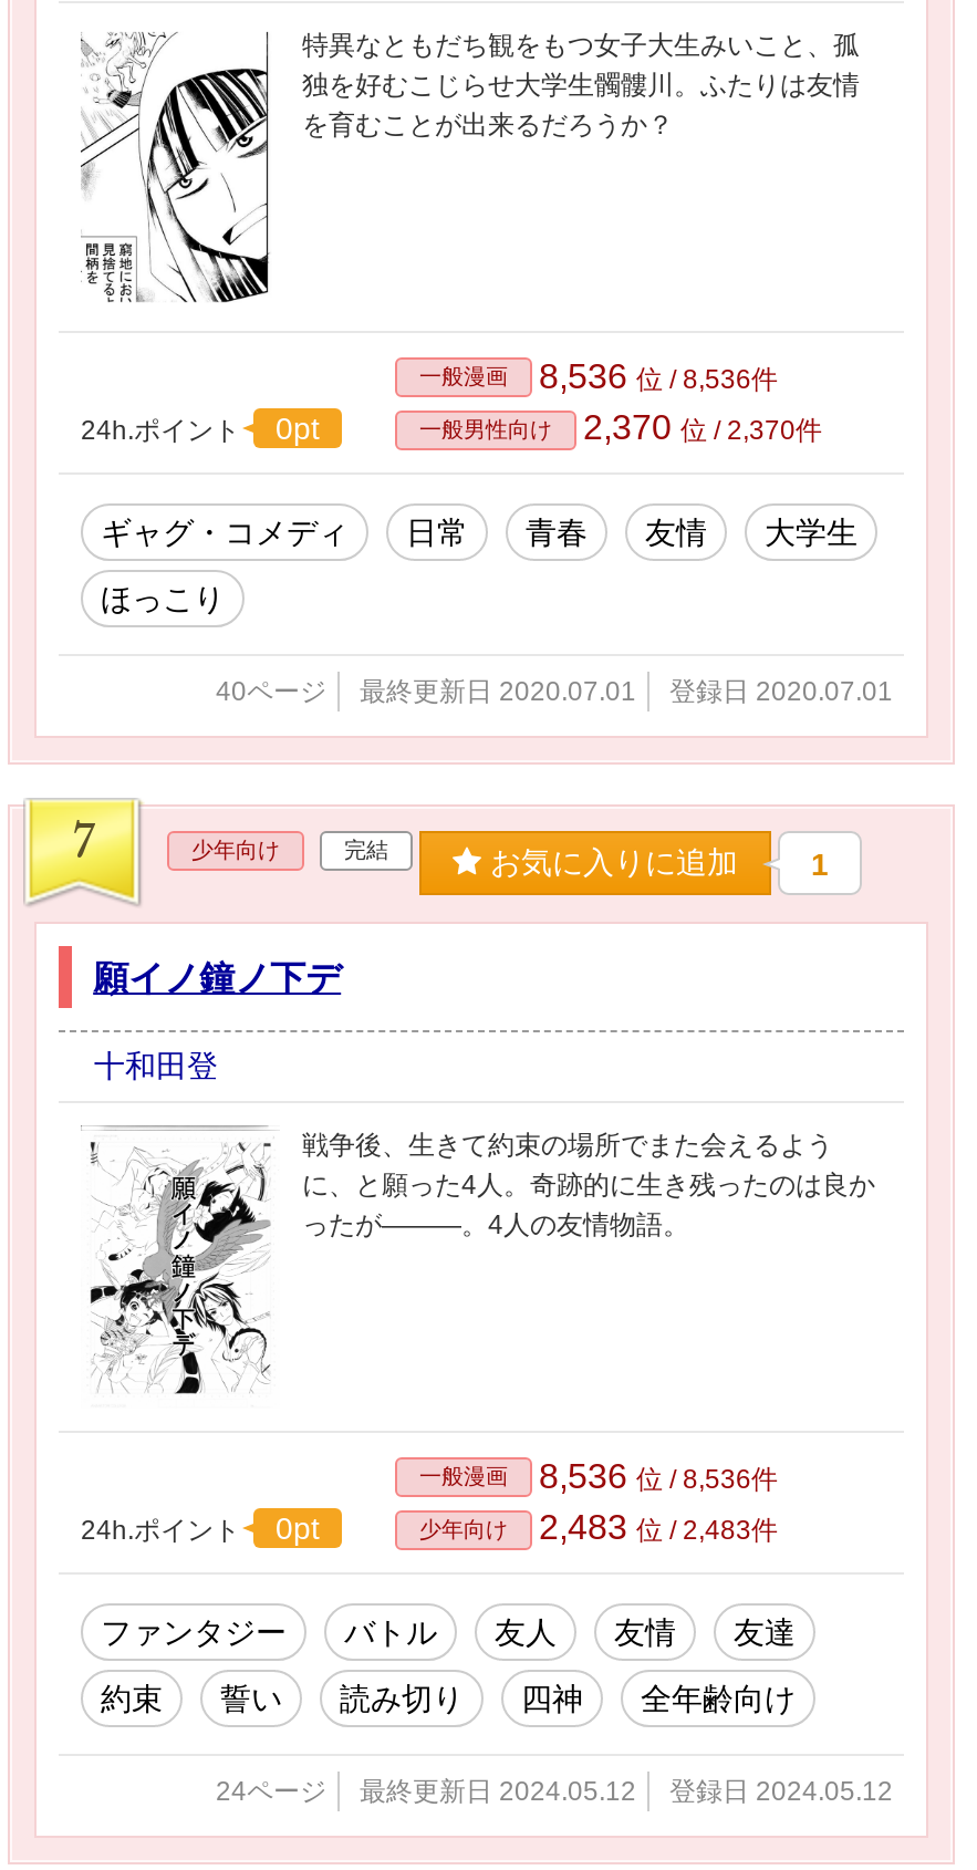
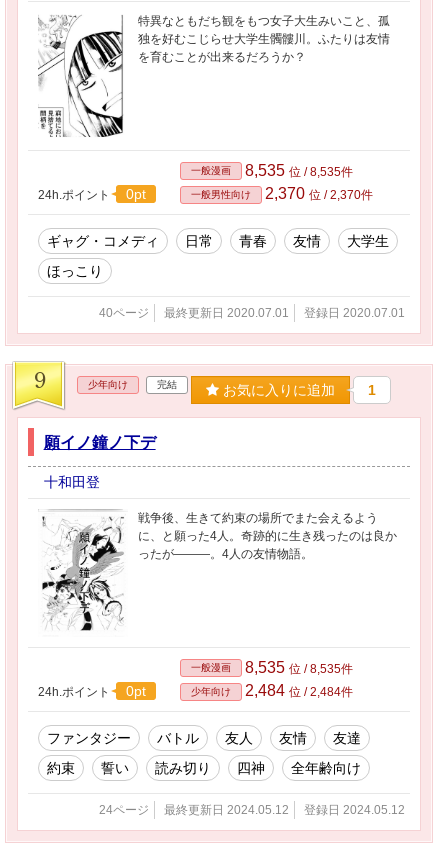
[419,358,778,396] 一般漫画 8,536位 / 8,536件 -> [191,162,353,179] 一般漫画 8,535位 / 8,535件
[73,816,95,869] 7 -> [33,369,45,393] 9
[419,1458,778,1495] 一般漫画 8,536位 / 8,536件 -> [191,659,353,676] 一般漫画 8,535位 / 8,535件
[419,1509,778,1546] 少年向け 2,483位 / 2,483件 -> [191,682,353,699] 少年向け 2,484位 / 2,484件

